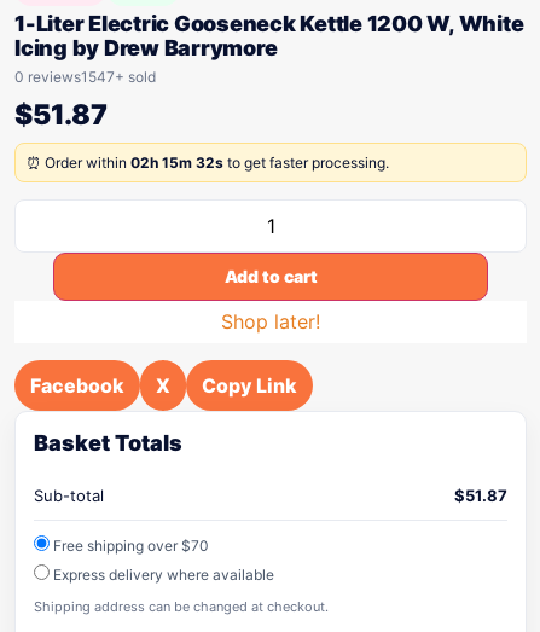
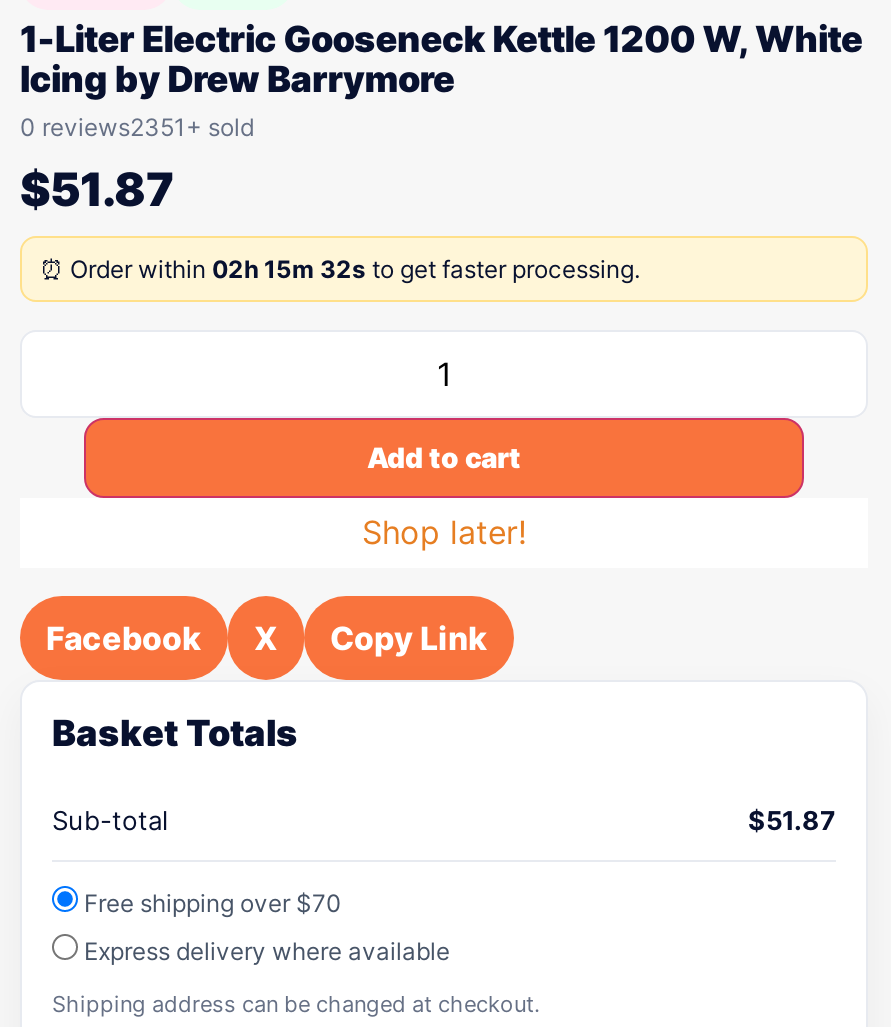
[14,67,156,85] 0 reviews1547+ sold -> [20,111,254,141] 0 reviews2351+ sold

